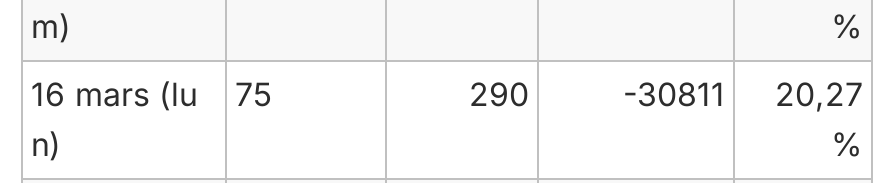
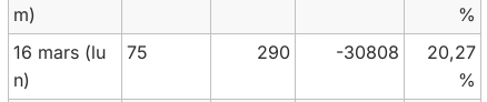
[623,74,863,114] -30811 20,27 -> [336,41,476,63] -30808 20,27

